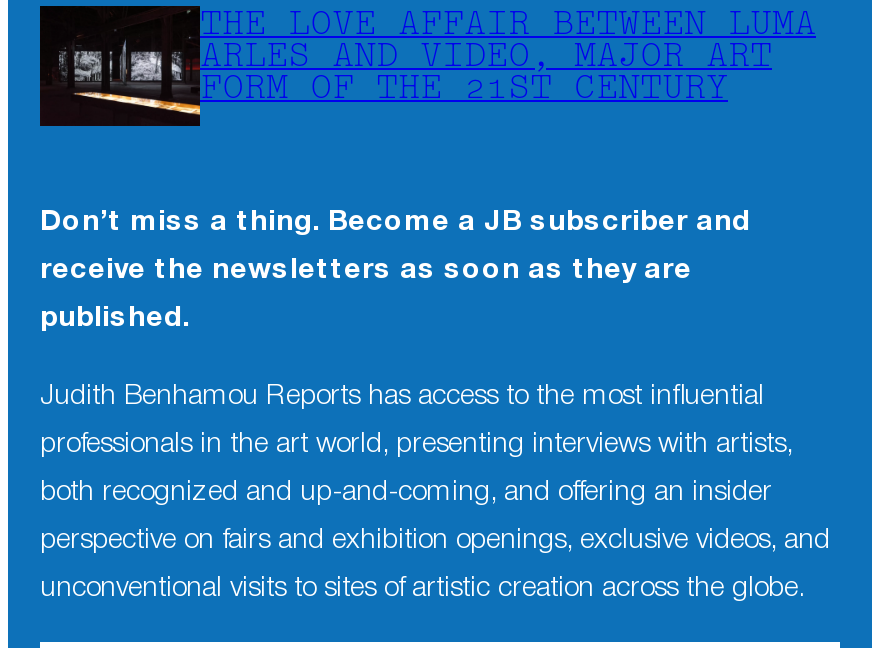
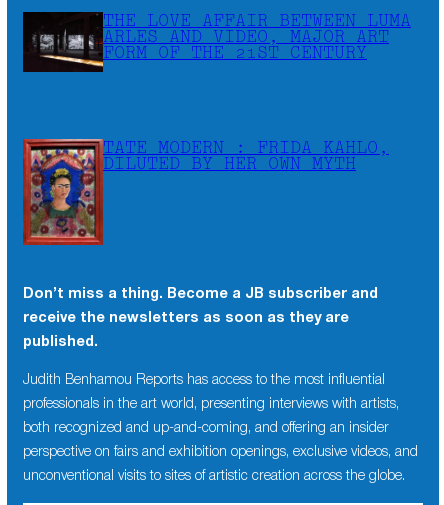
none -> [22,138,389,246] [image] | TATE MODERN : FRIDA KAHLO, | DILUTED BY HER OWN MYTH

